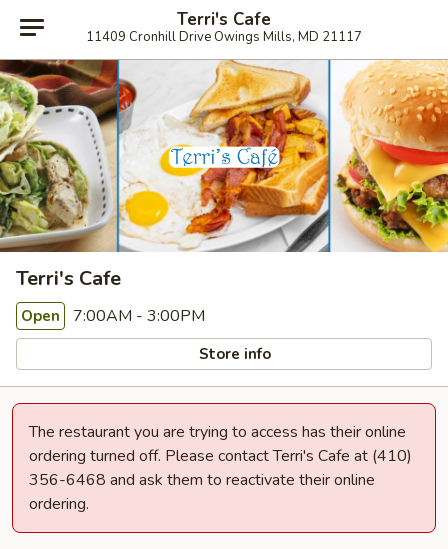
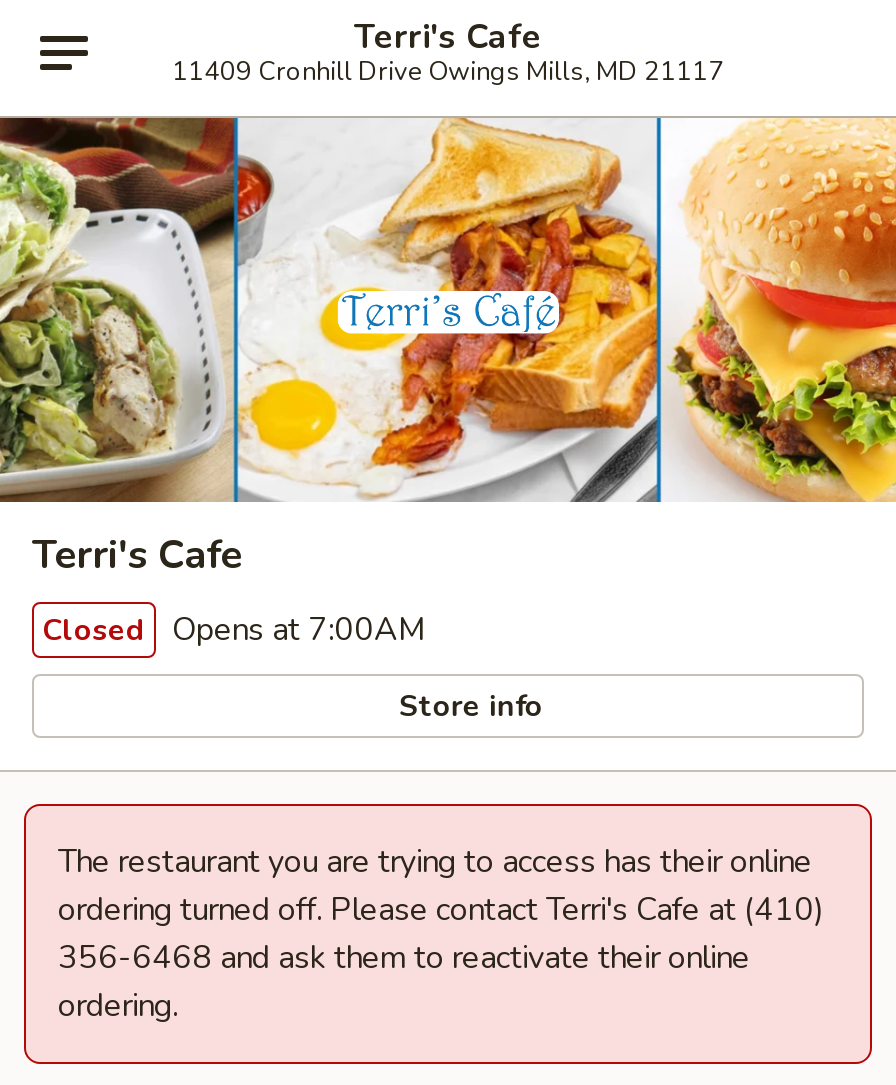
[21,305,205,327] Open 7:00AM - 3:00PM -> [42,608,426,652] Closed Opens at 7:00AM

